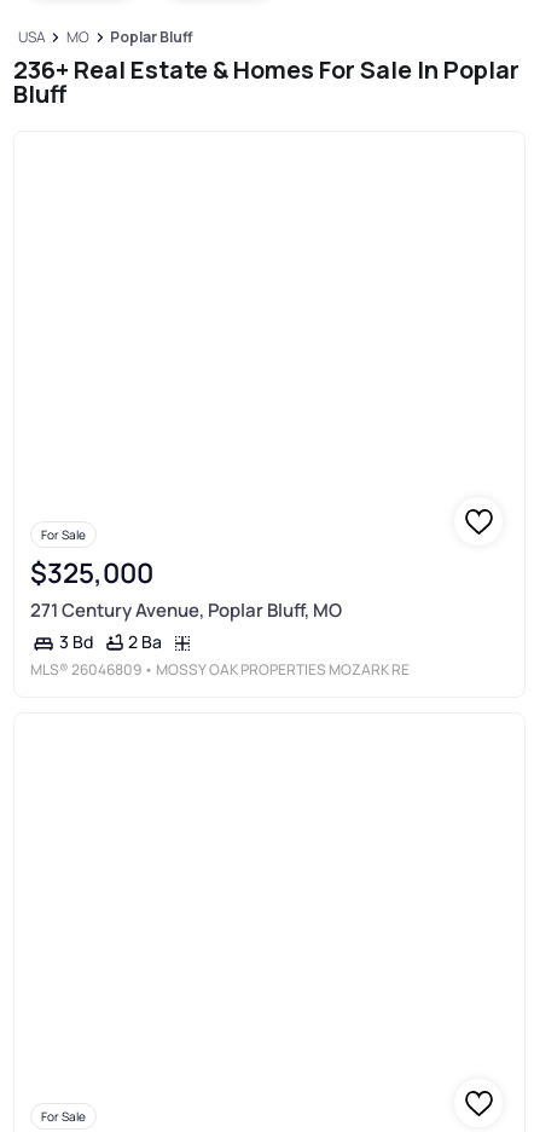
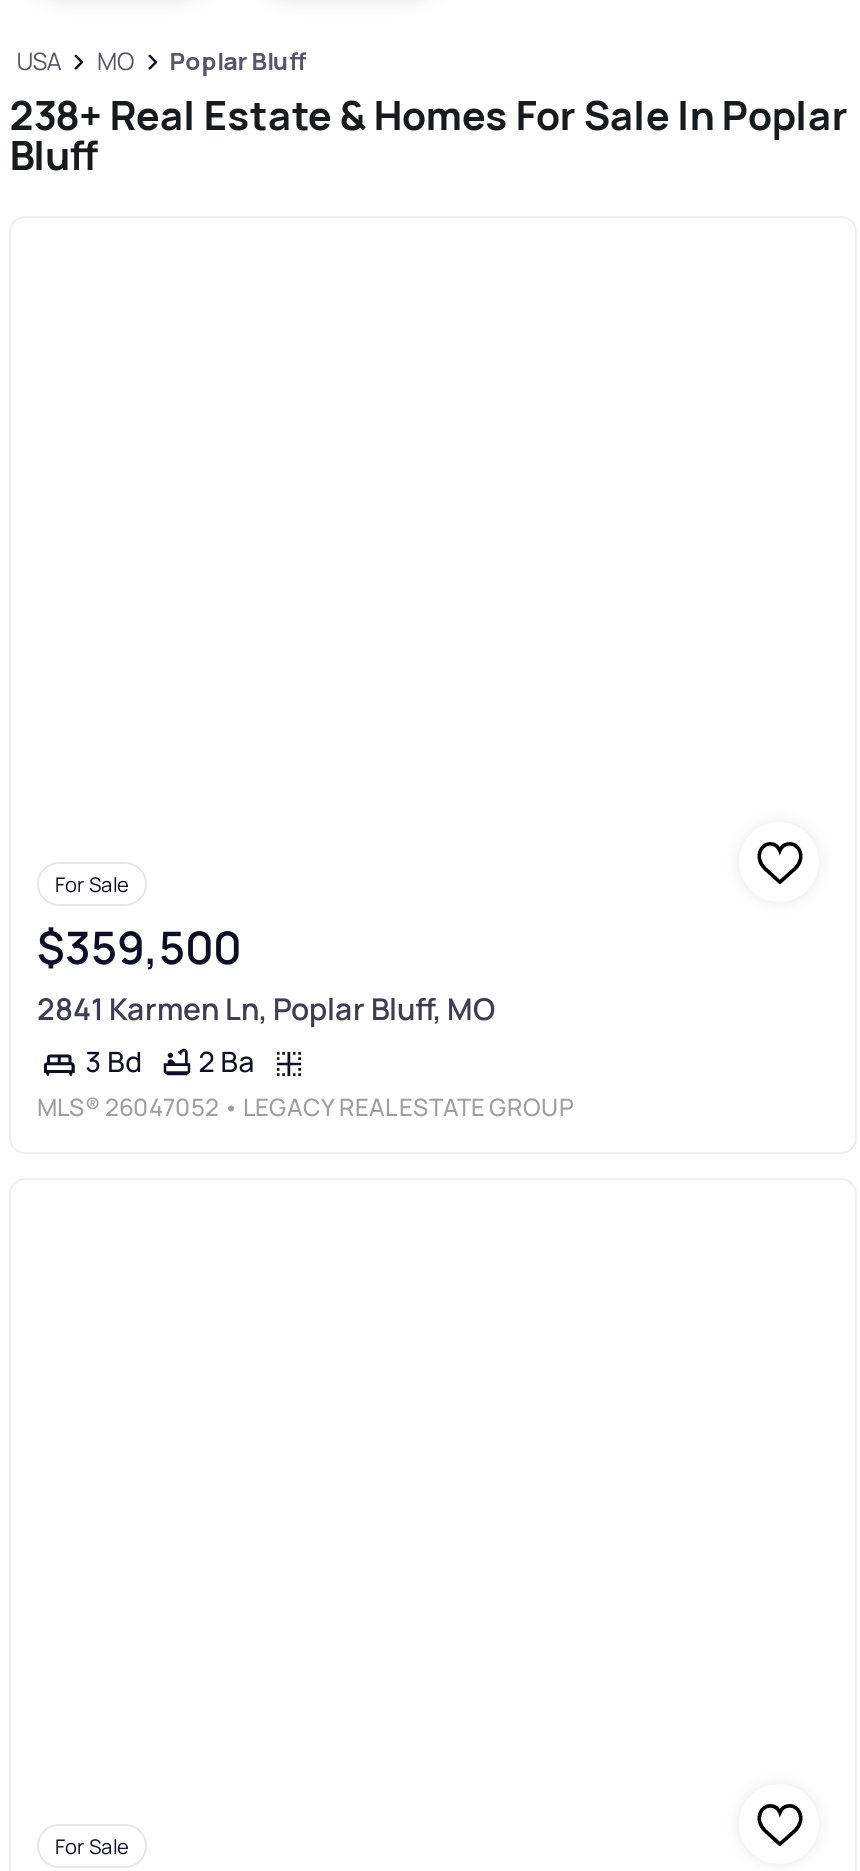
[14,53,520,86] 236+ Real Estate & Homes For Sale In Poplar -> [9,88,847,142] 238+ Real Estate & Homes For Sale In Poplar
[30,554,153,592] $325,000 -> [37,917,241,979] $359,500
[30,597,342,623] 271 Century Avenue, Poplar Bluff, MO -> [37,988,495,1030] 2841 Karmen Ln, Poplar Bluff, MO
[30,659,410,680] MLS® 26046809 • MOSSY OAK PROPERTIES MOZARK RE -> [37,1090,573,1124] MLS® 26047052 • LEGACY REAL ESTATE GROUP

